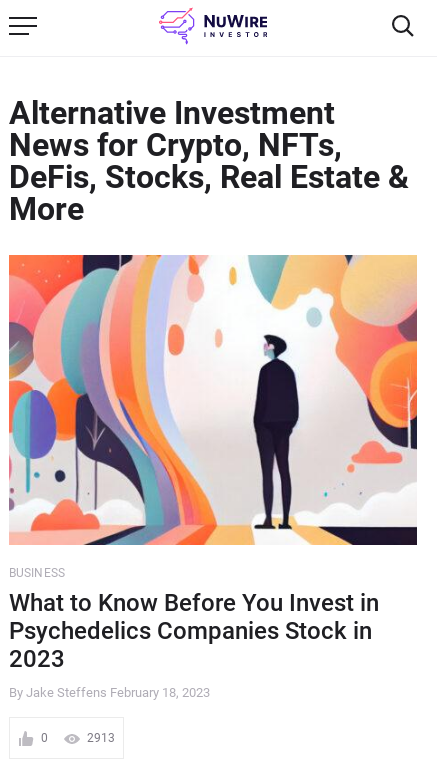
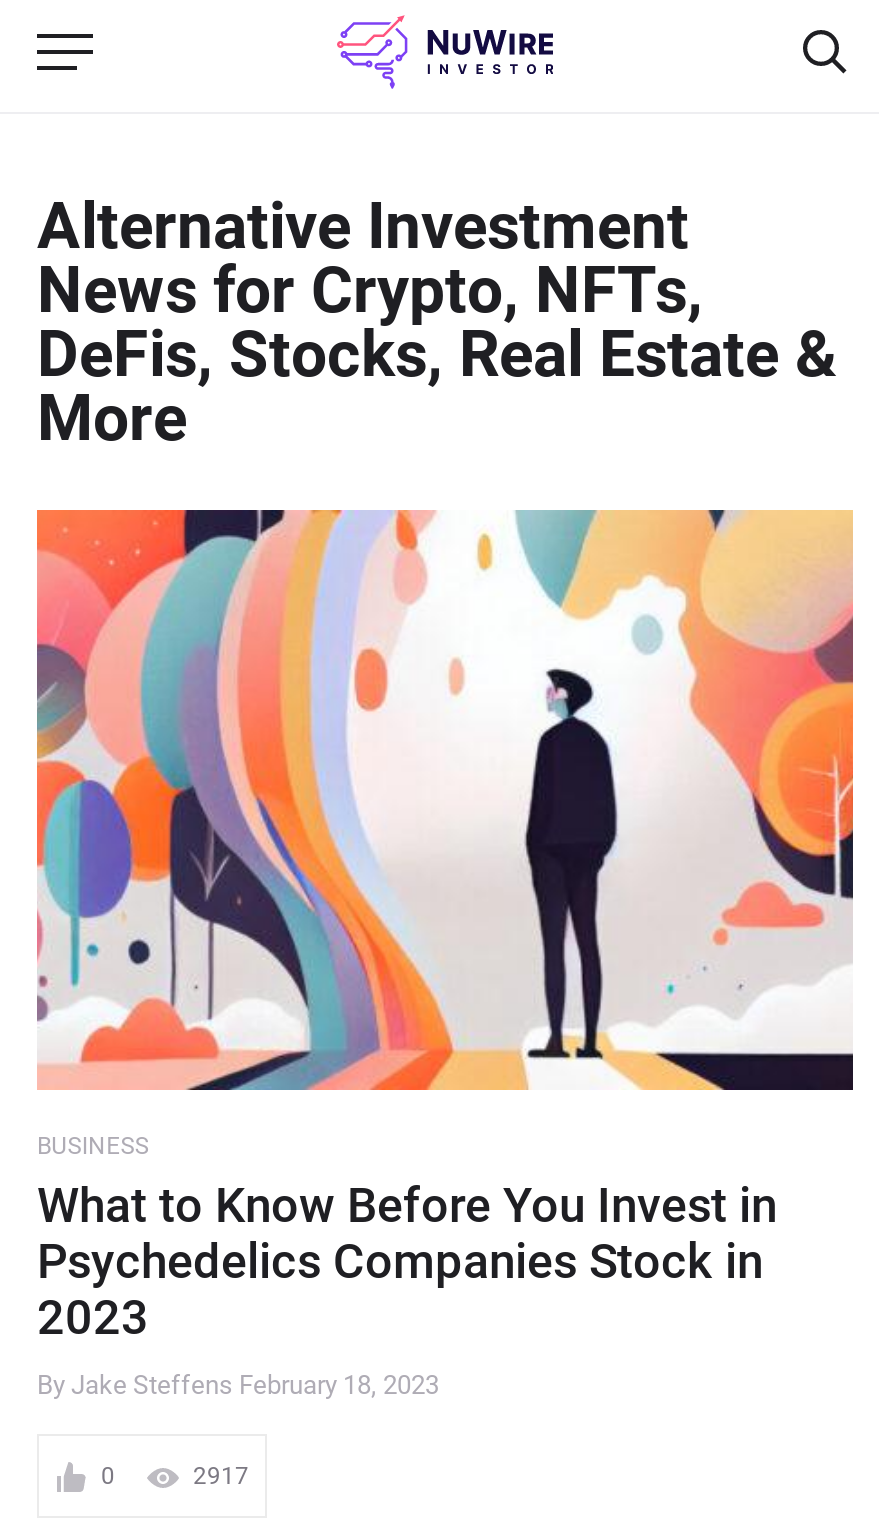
[87,731,115,745] 2913 -> [193,1462,249,1490] 2917

